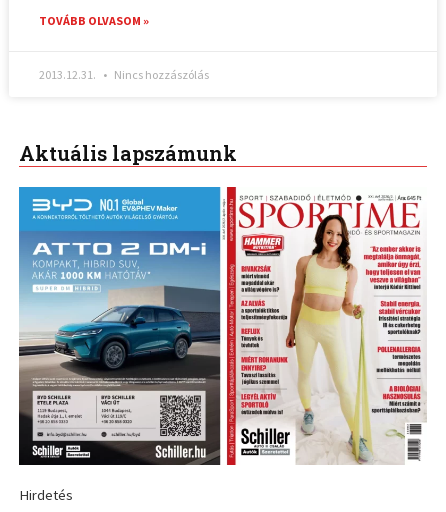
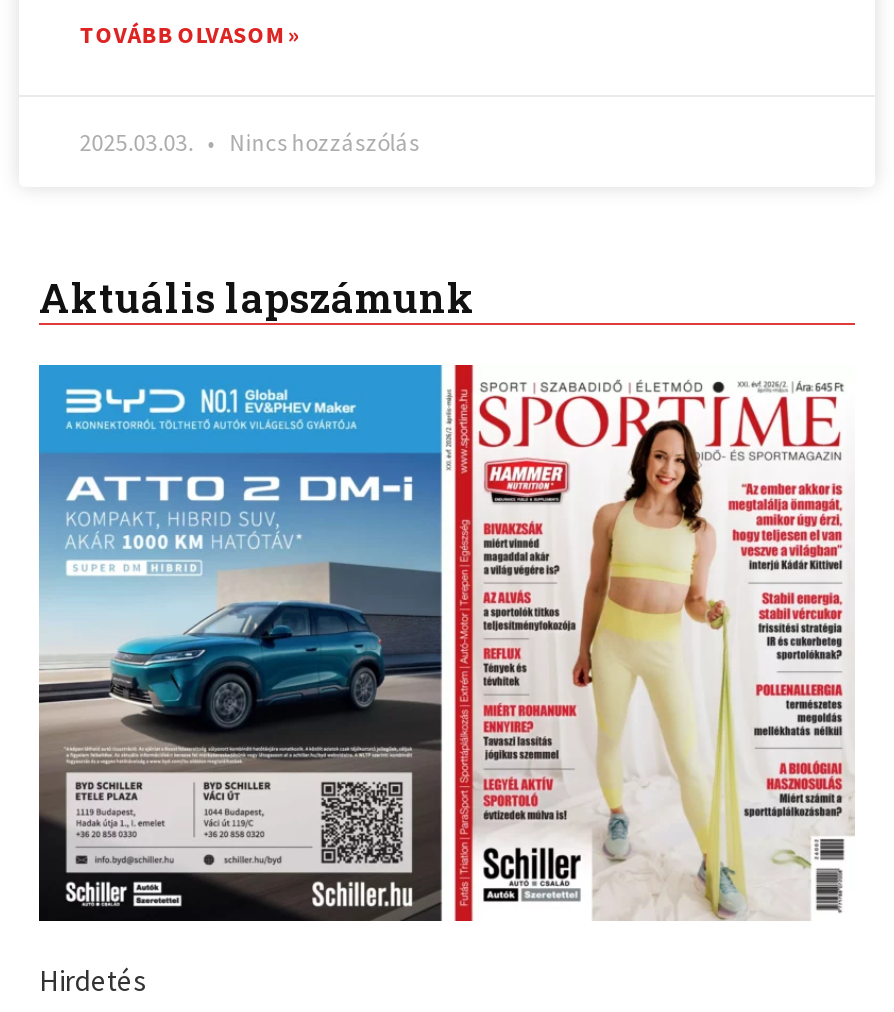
[39,67,209,82] 2013.12.31. Nincs hozzászólás -> [80,126,420,156] 2025.03.03. Nincs hozzászólás

